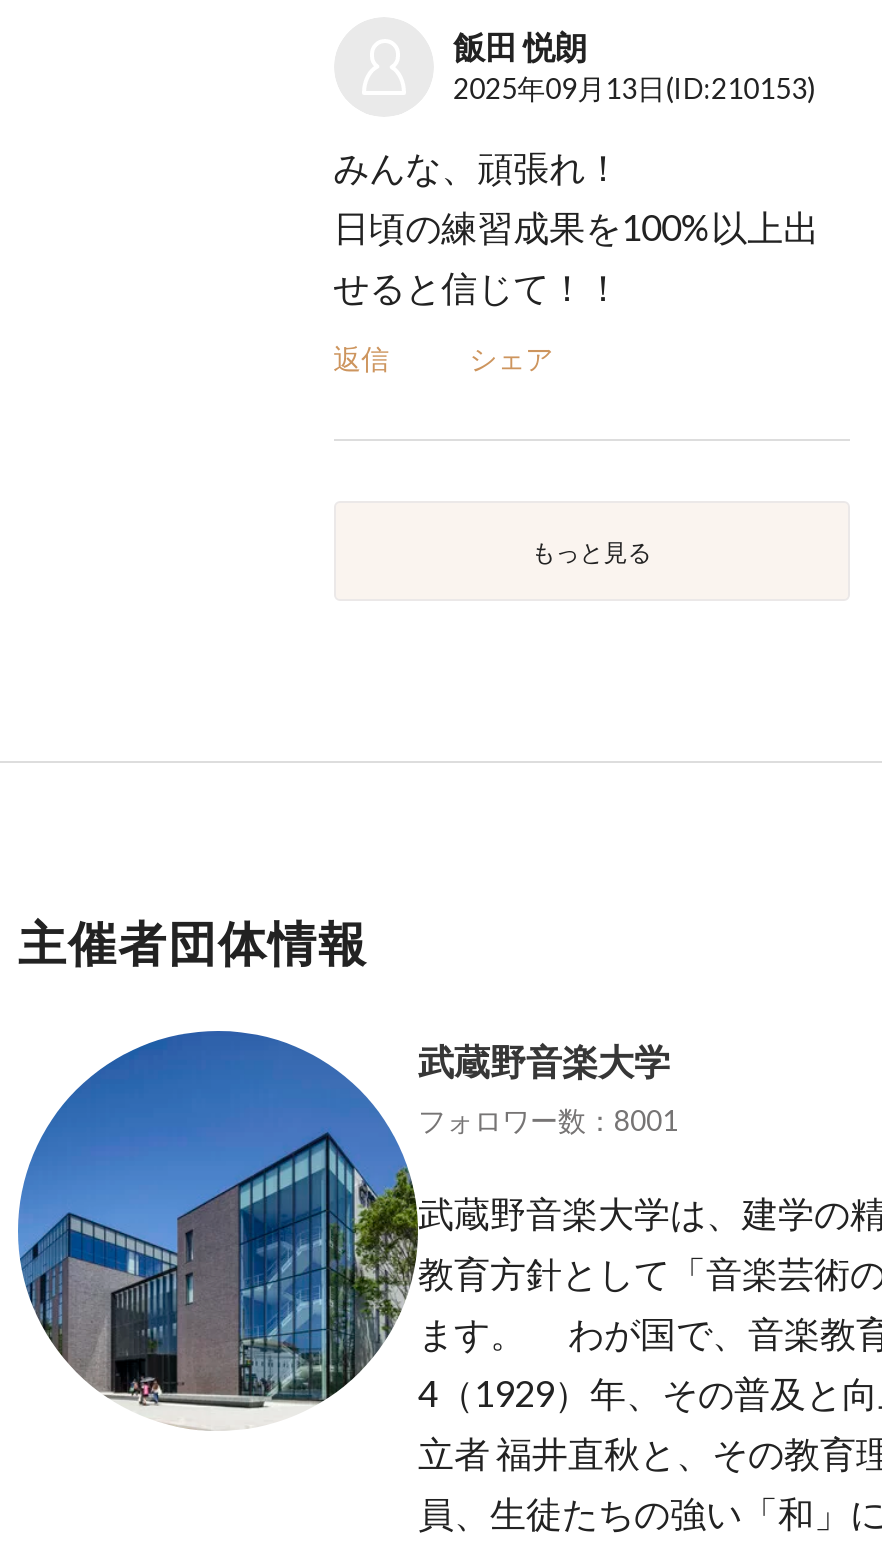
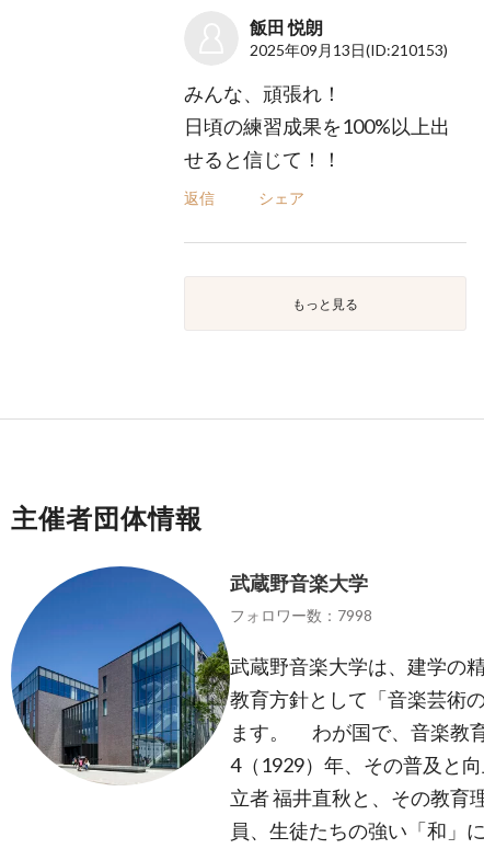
[418,1103,678,1137] フォロワー数：8001 -> [230,606,372,624] フォロワー数：7998

